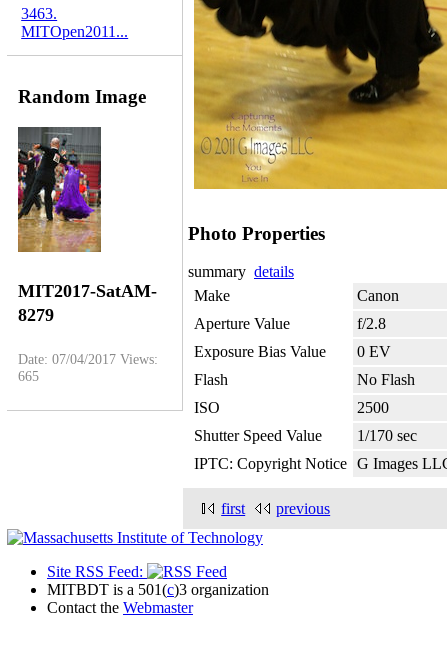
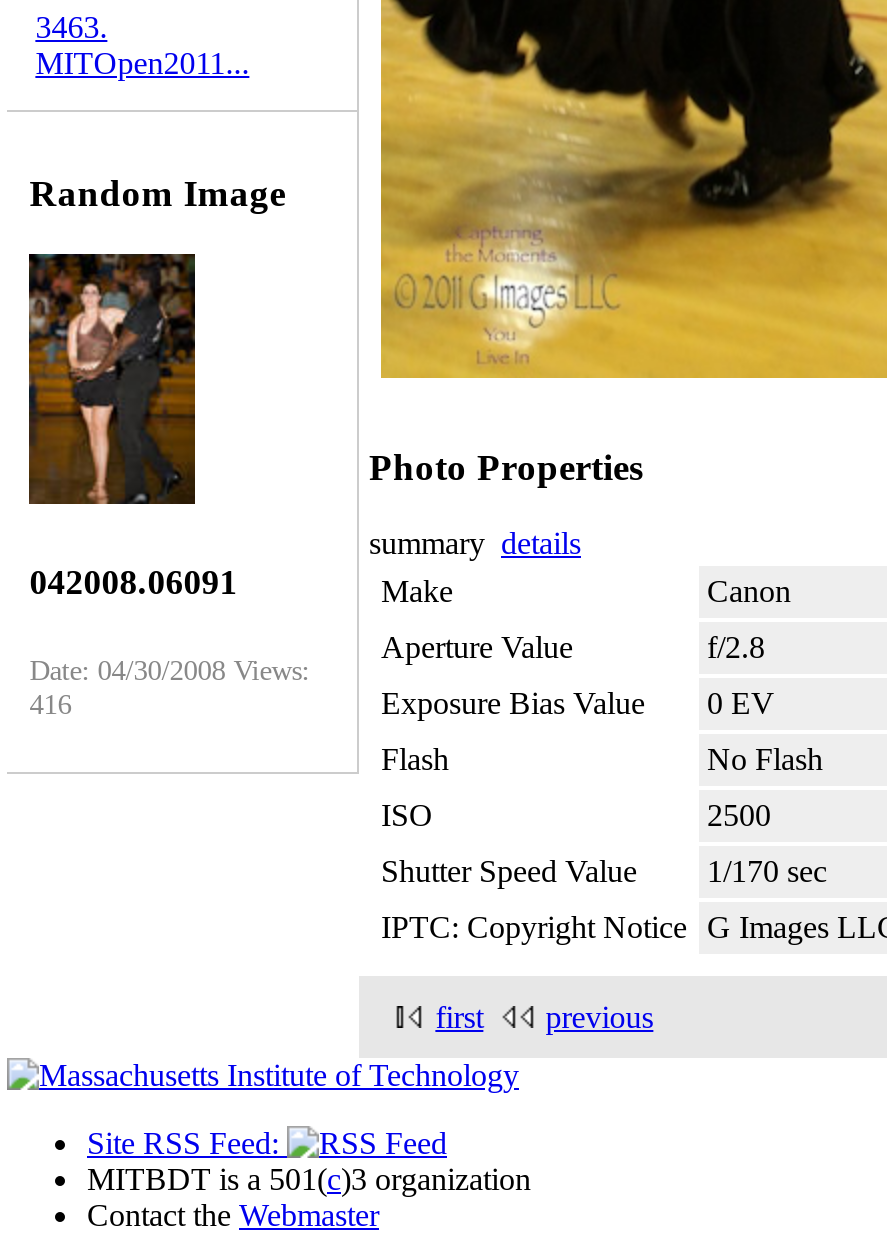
[17,127,157,325] [image] | MIT2017-SatAM- | 8279 -> [27,254,237,603] [image] | 042008.06091
[18,351,158,384] Date: 07/04/2017 Views: | 665 -> [29,654,309,720] Date: 04/30/2008 Views: | 416

